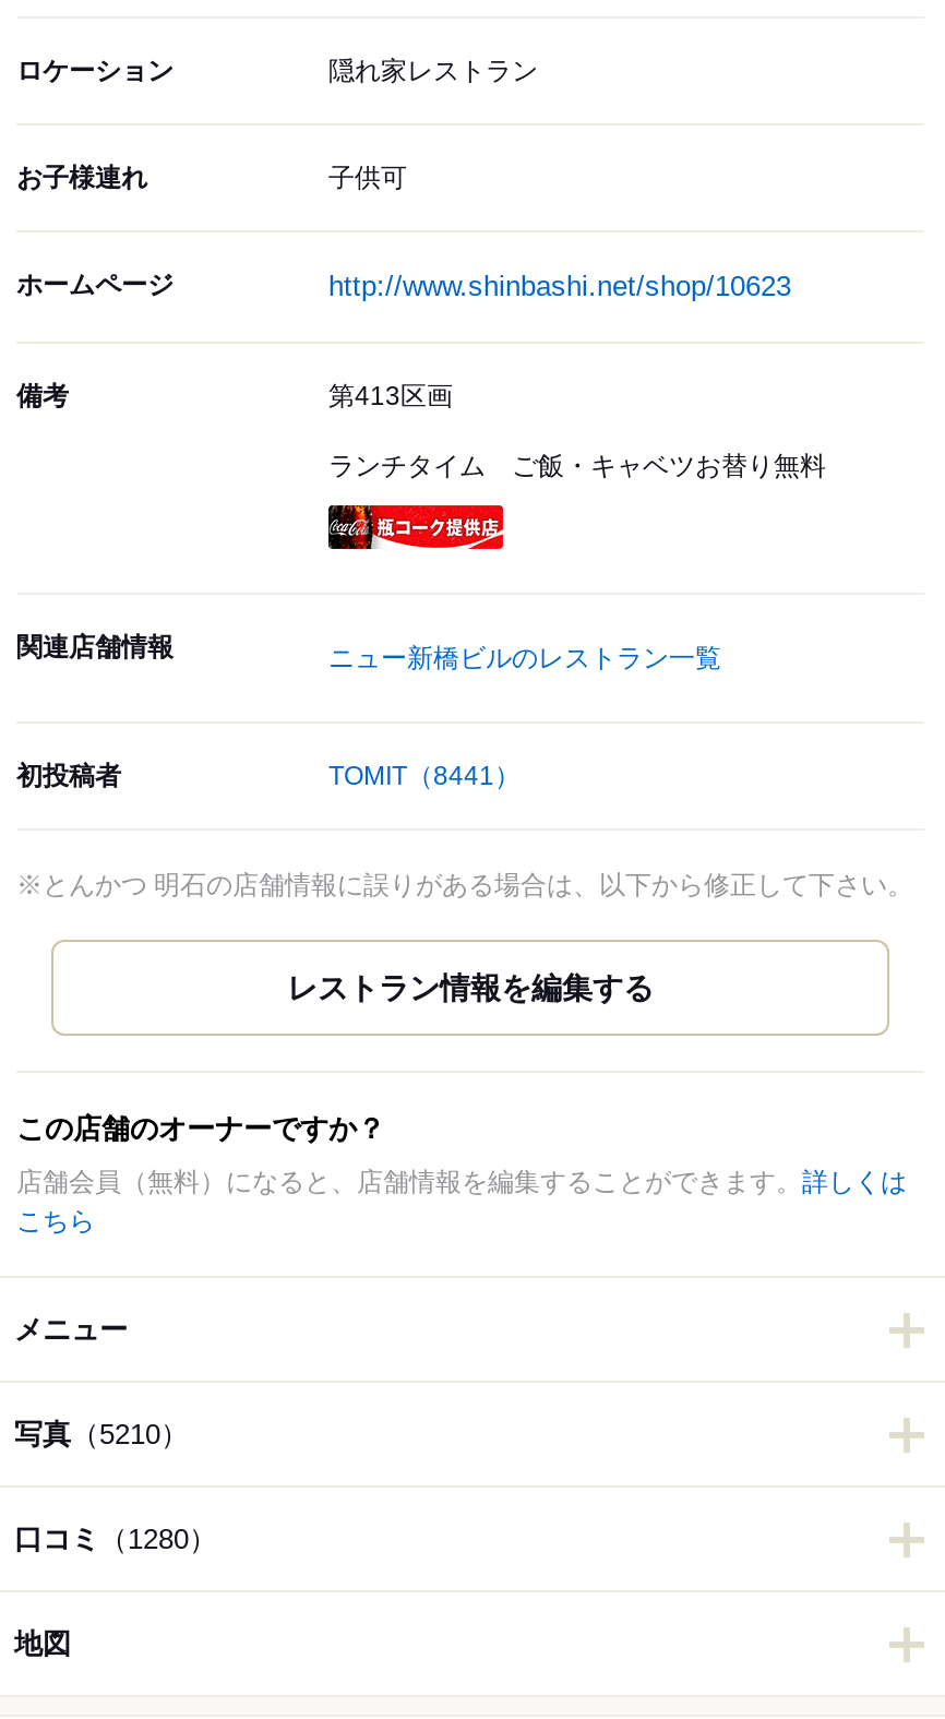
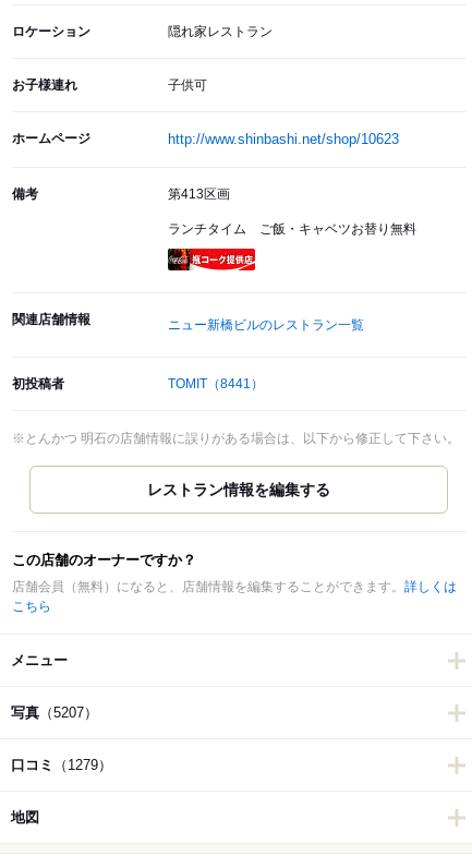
[14,1418,189,1451] 写真（5210） -> [11,705,98,721] 写真（5207）
[14,1523,217,1556] 口コミ（1280） -> [11,757,112,773] 口コミ（1279）

